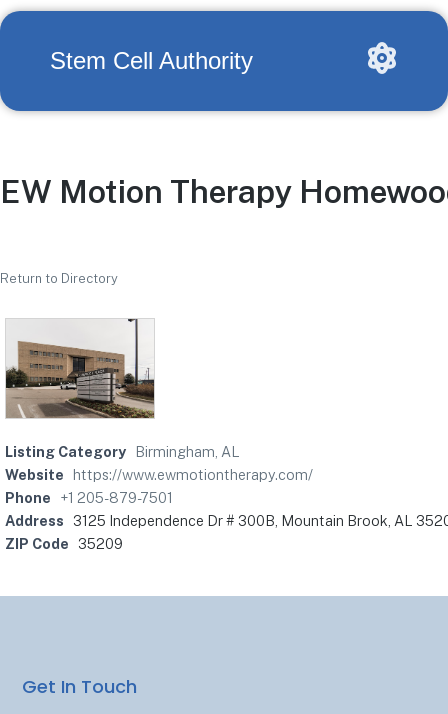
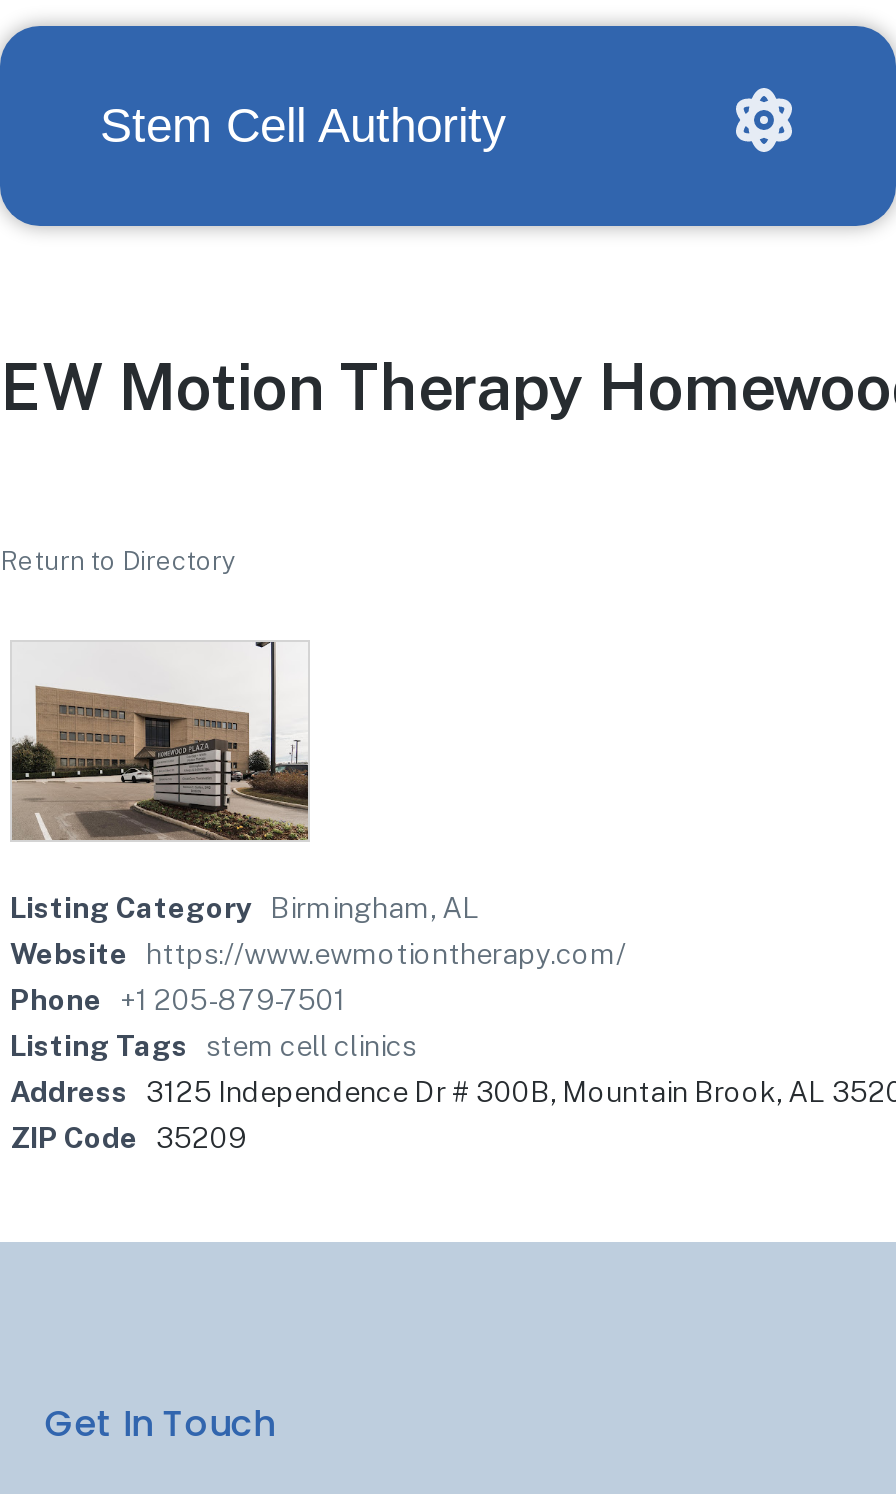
none -> [10,1027,416,1061] Listing Tags stem cell clinics

